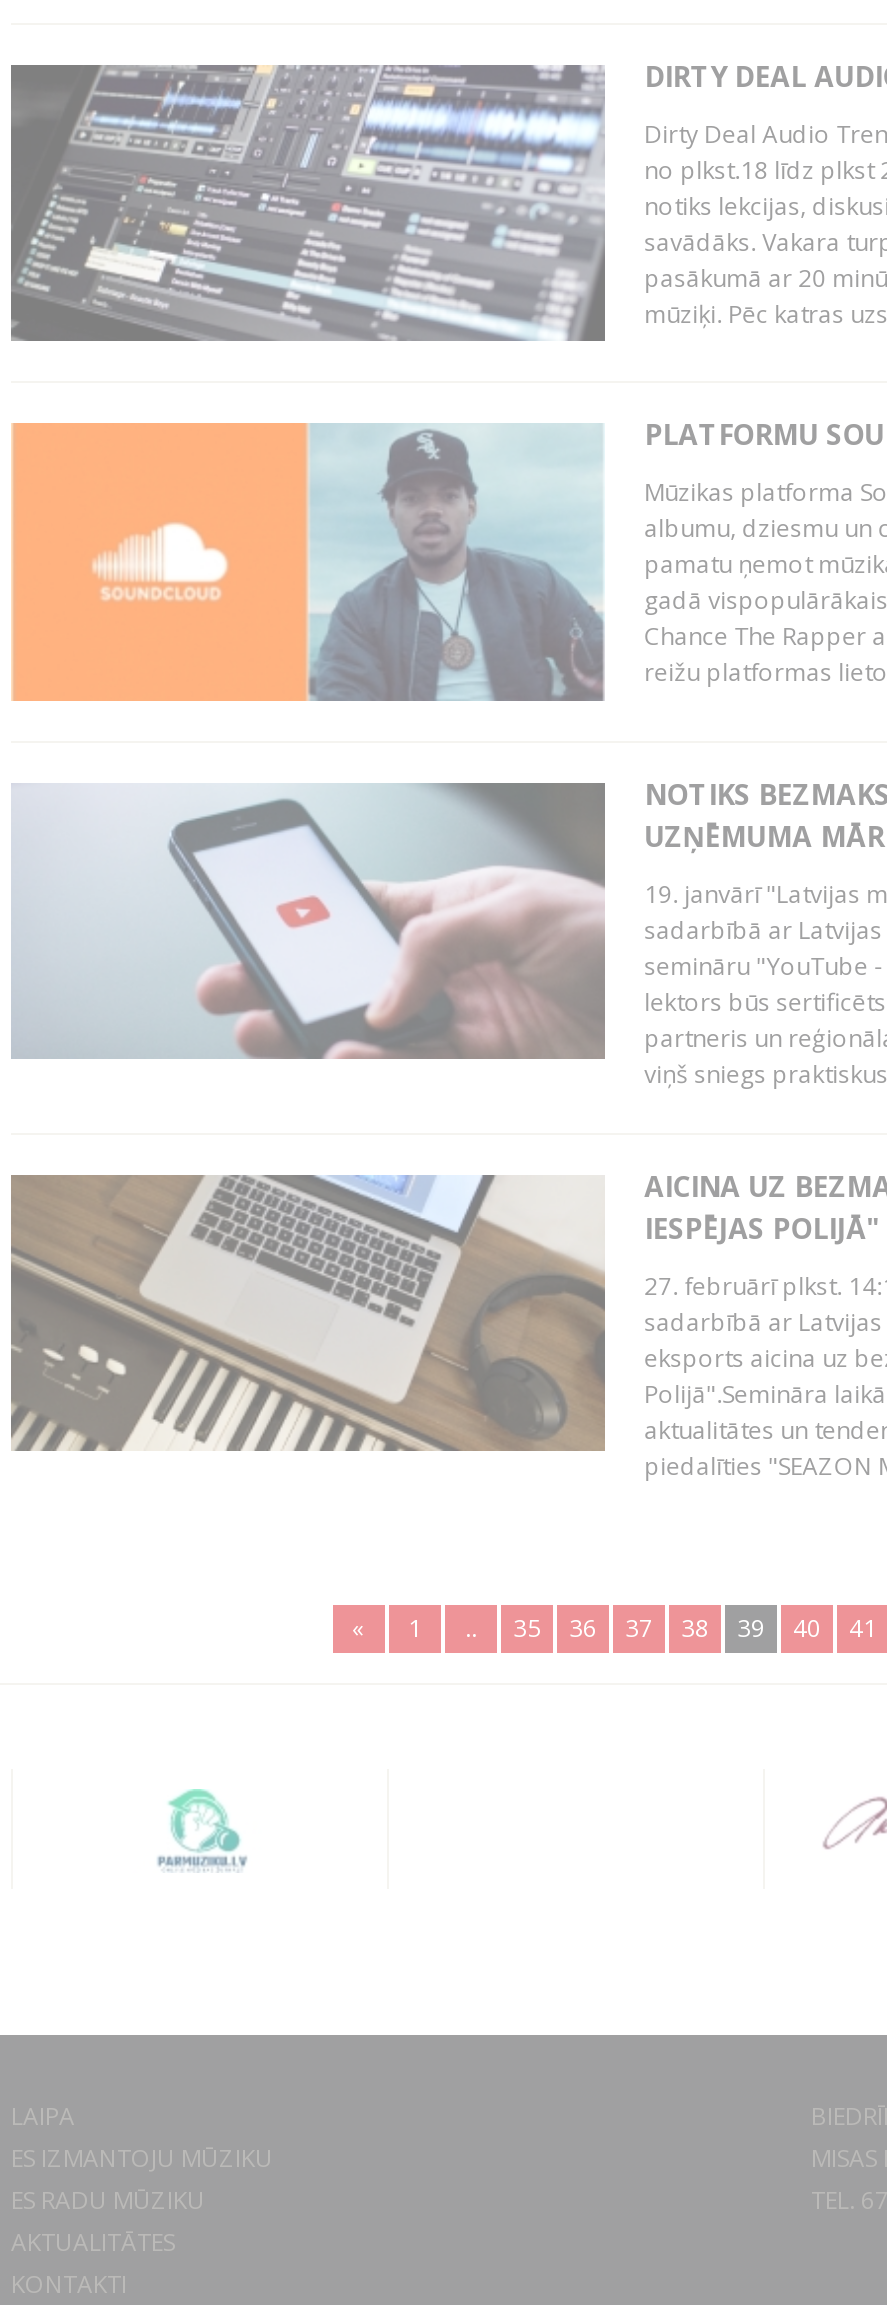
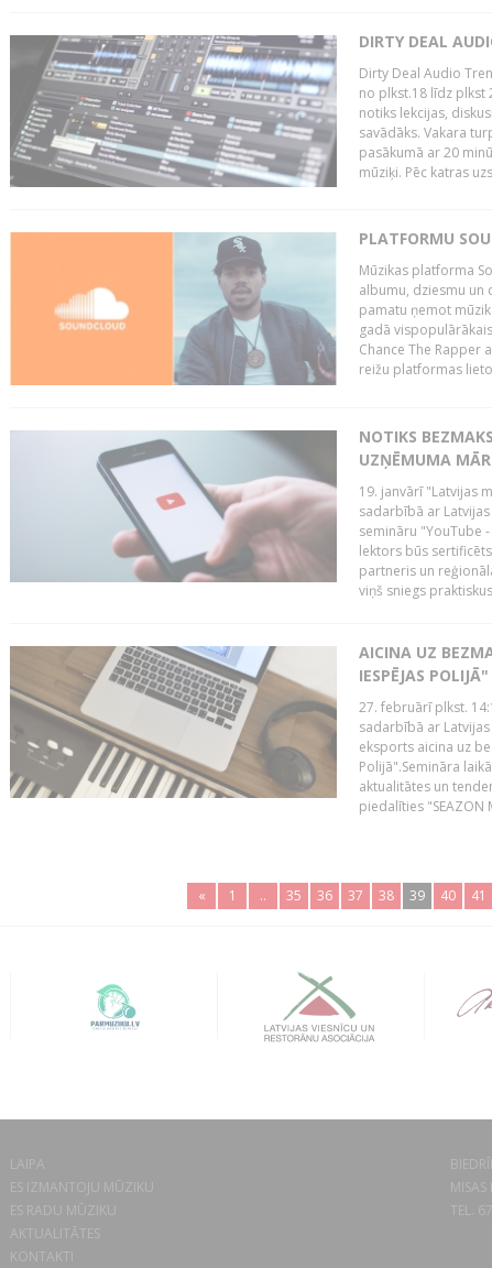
none -> [263,972,375,1042] [image]

